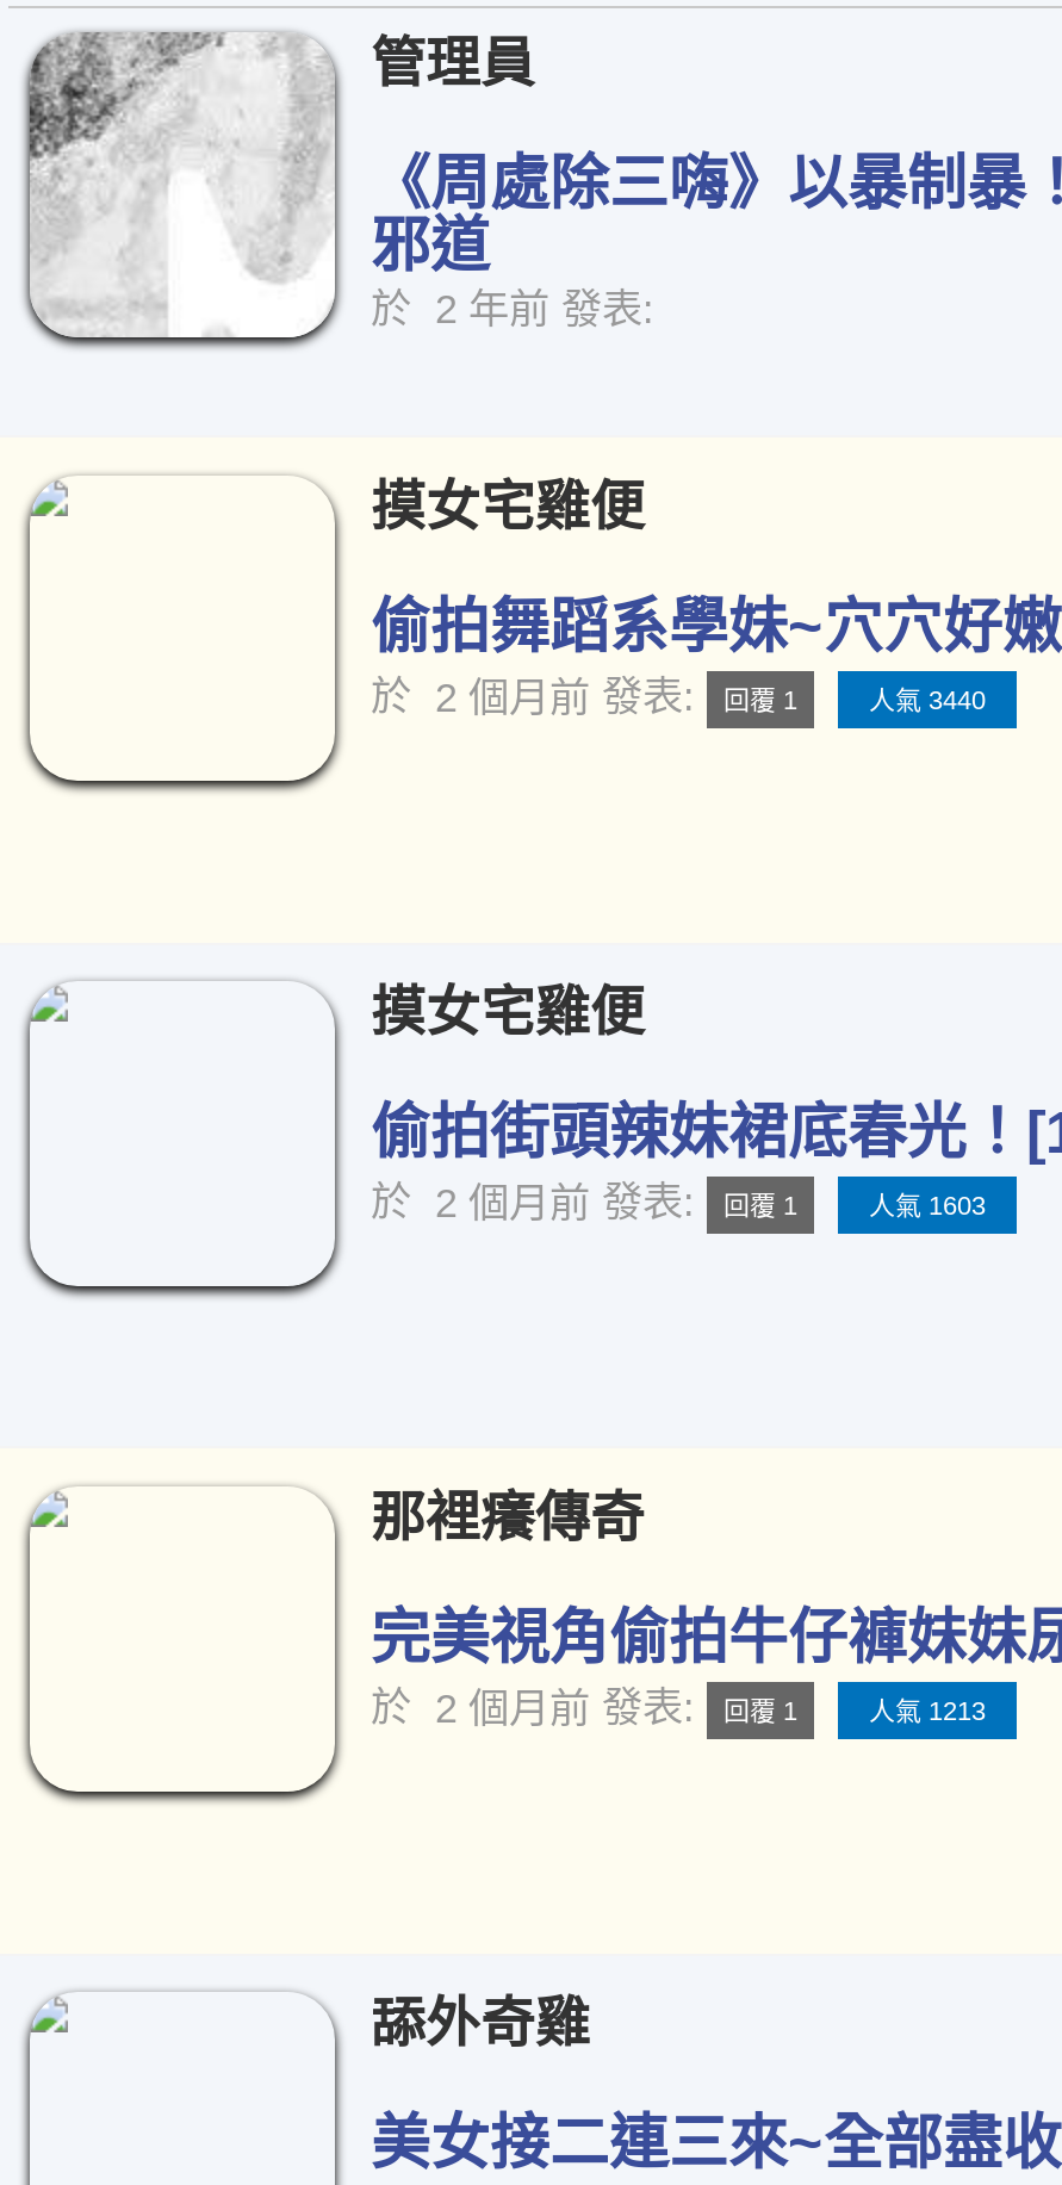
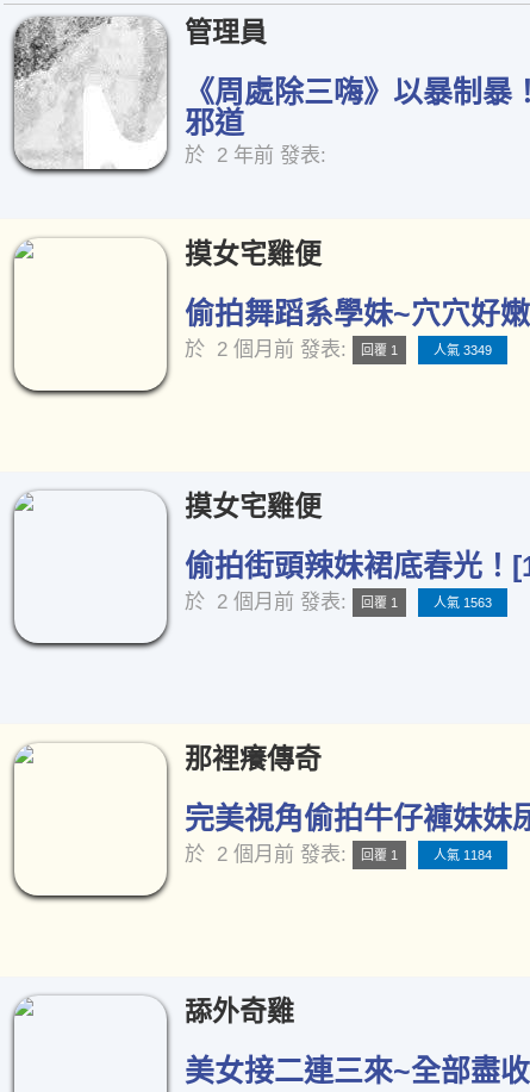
[869,685,986,714] 人氣 3440 -> [434,343,492,357] 人氣 3349
[869,1191,986,1219] 人氣 1603 -> [434,595,492,610] 人氣 1563
[869,1696,986,1725] 人氣 1213 -> [434,848,492,862] 人氣 1184

